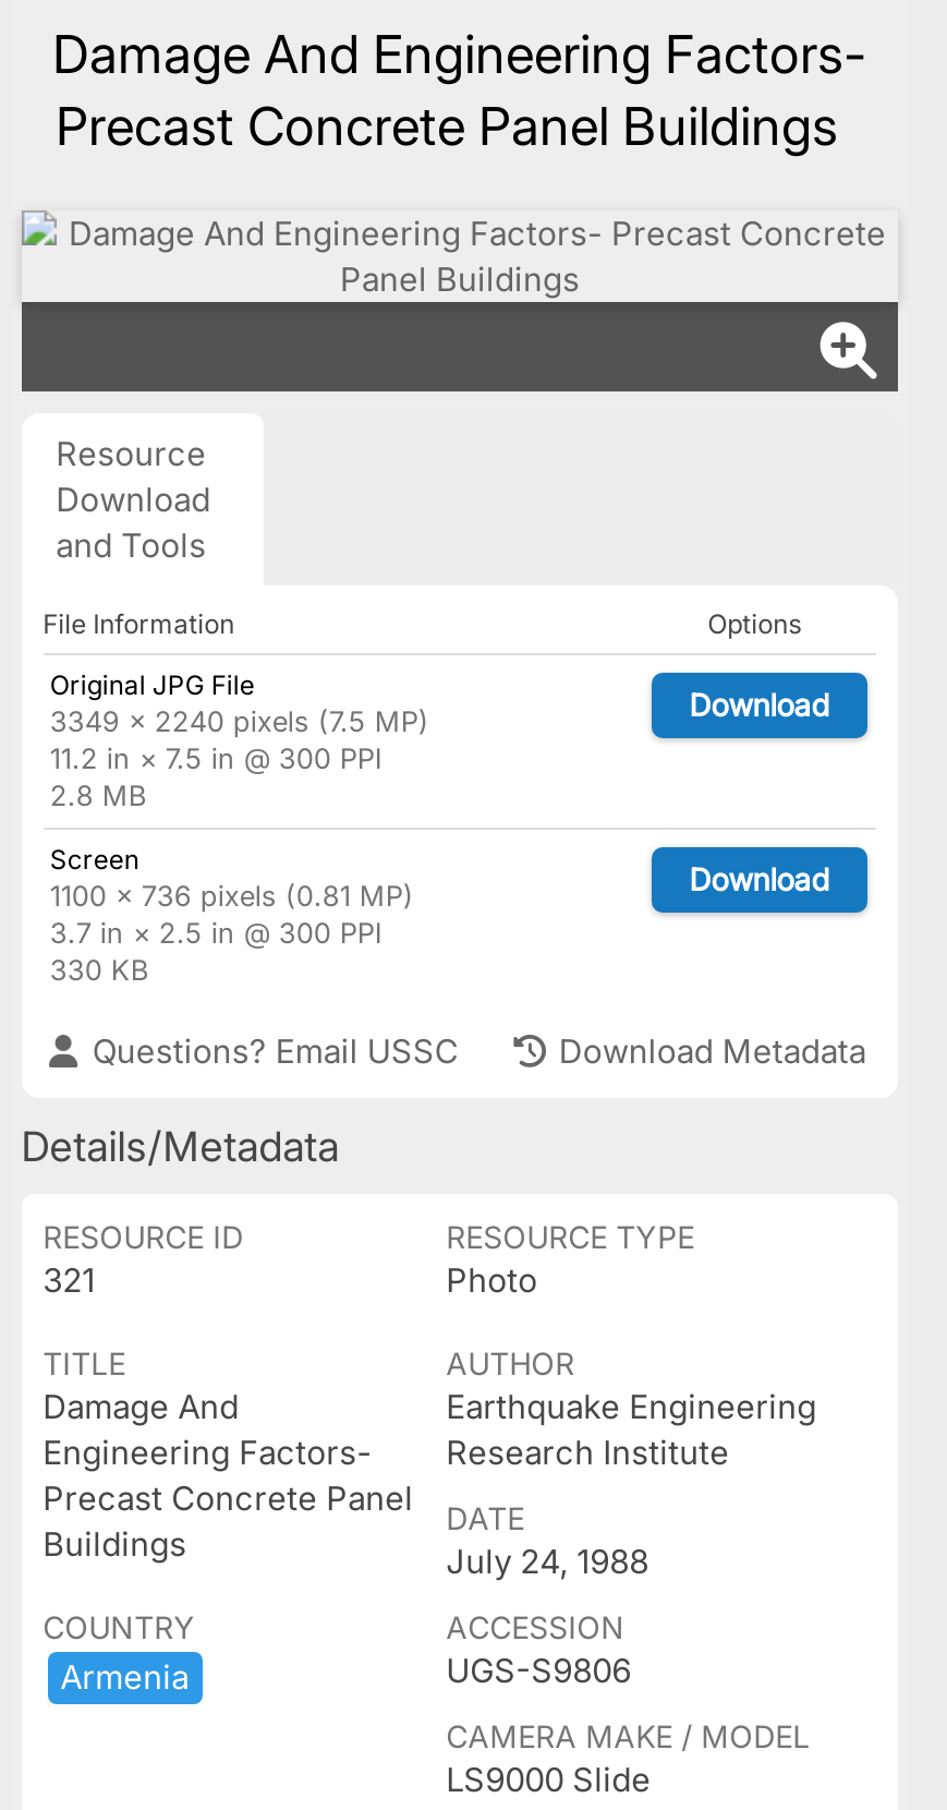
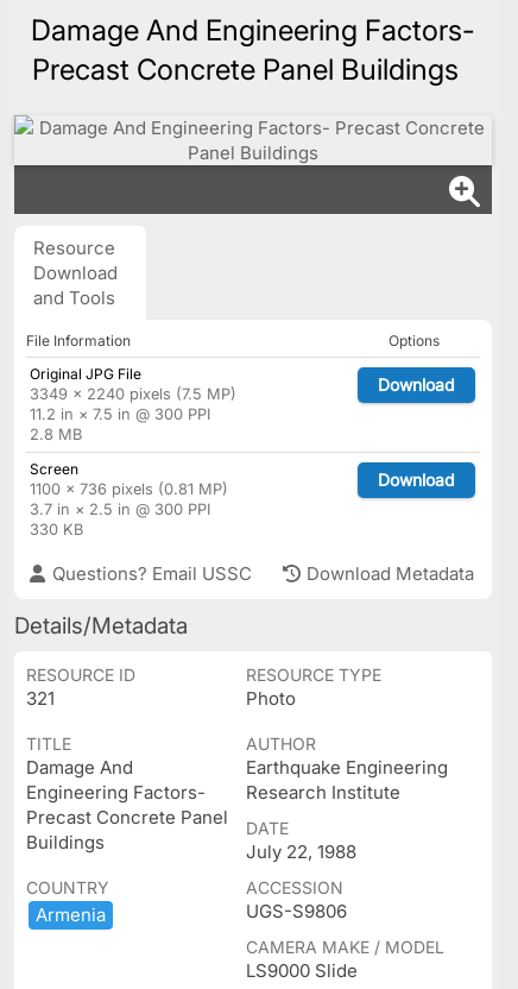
[446,1541,649,1582] July 24, 1988 -> [245,840,356,863] July 22, 1988

